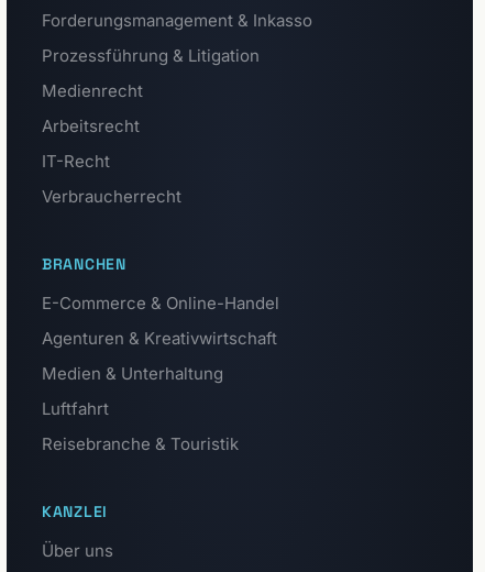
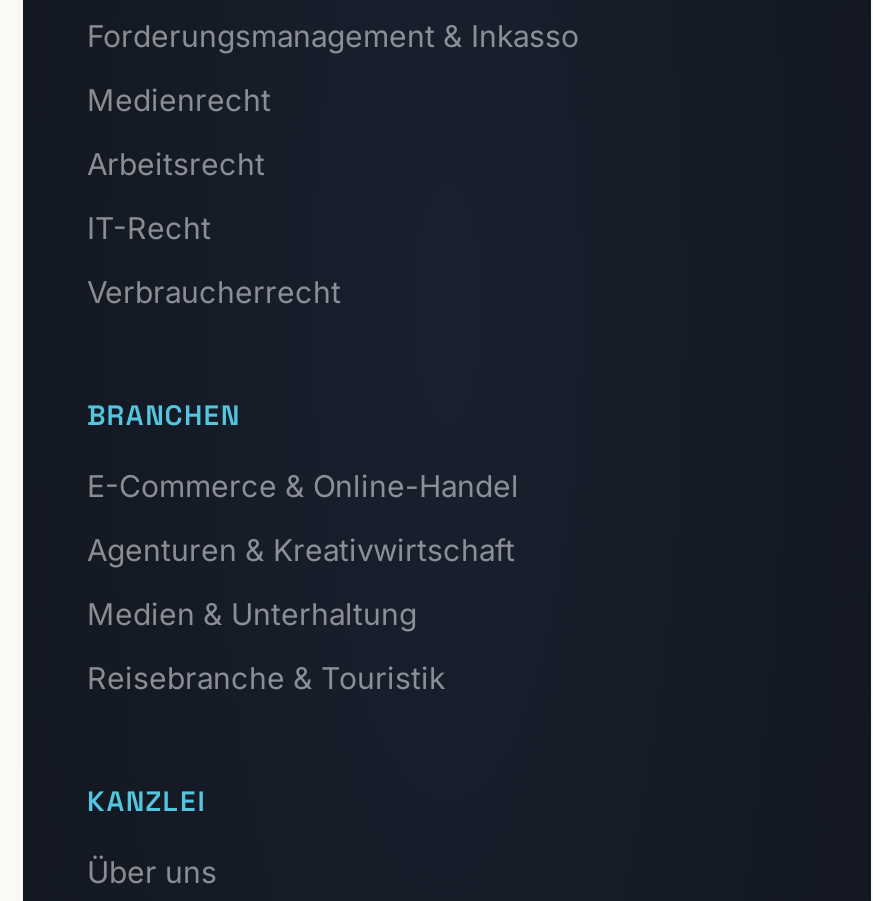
[42,45,260,66] Prozessführung & Litigation -> none
[42,398,109,419] Luftfahrt -> none

